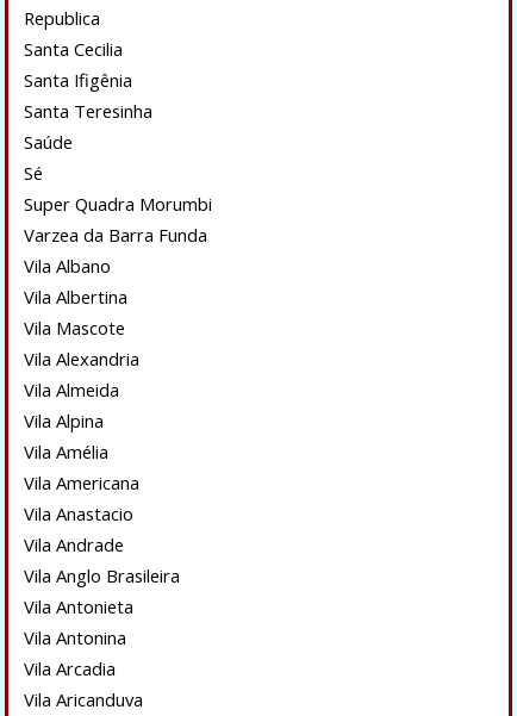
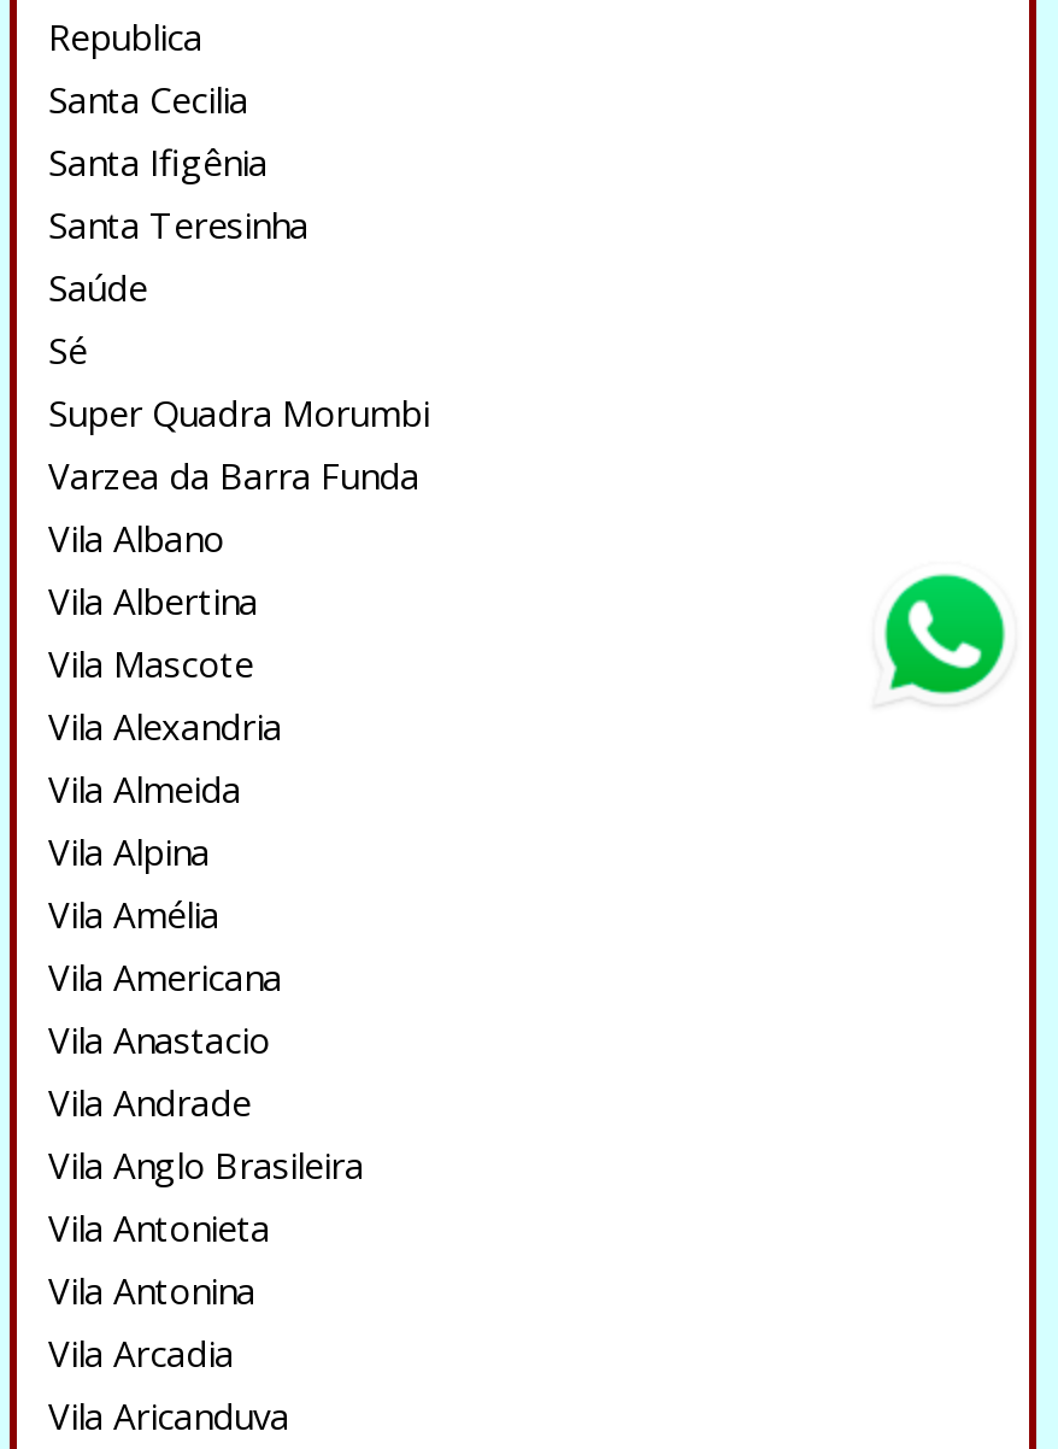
none -> [882,571,1007,697] [image]

